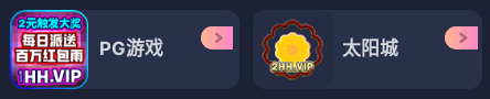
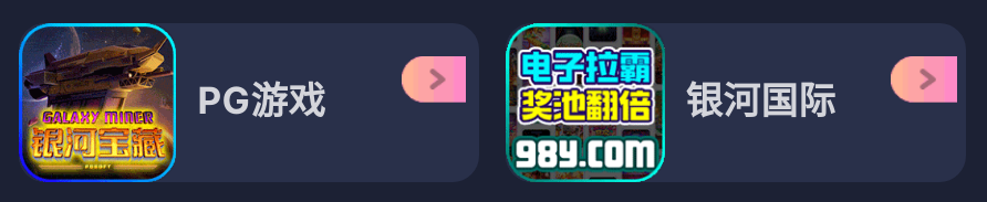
[11,11,88,88] [image] -> [21,28,176,180] [image]
[253,10,399,89] [image] | 太阳城 -> [503,21,836,184] [image] | 银河国际

